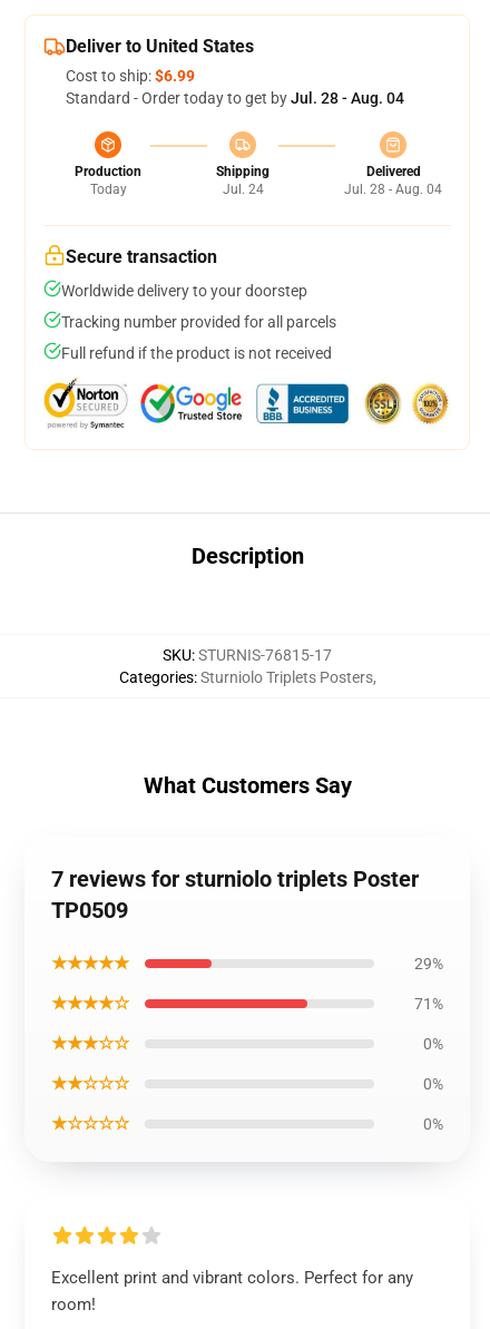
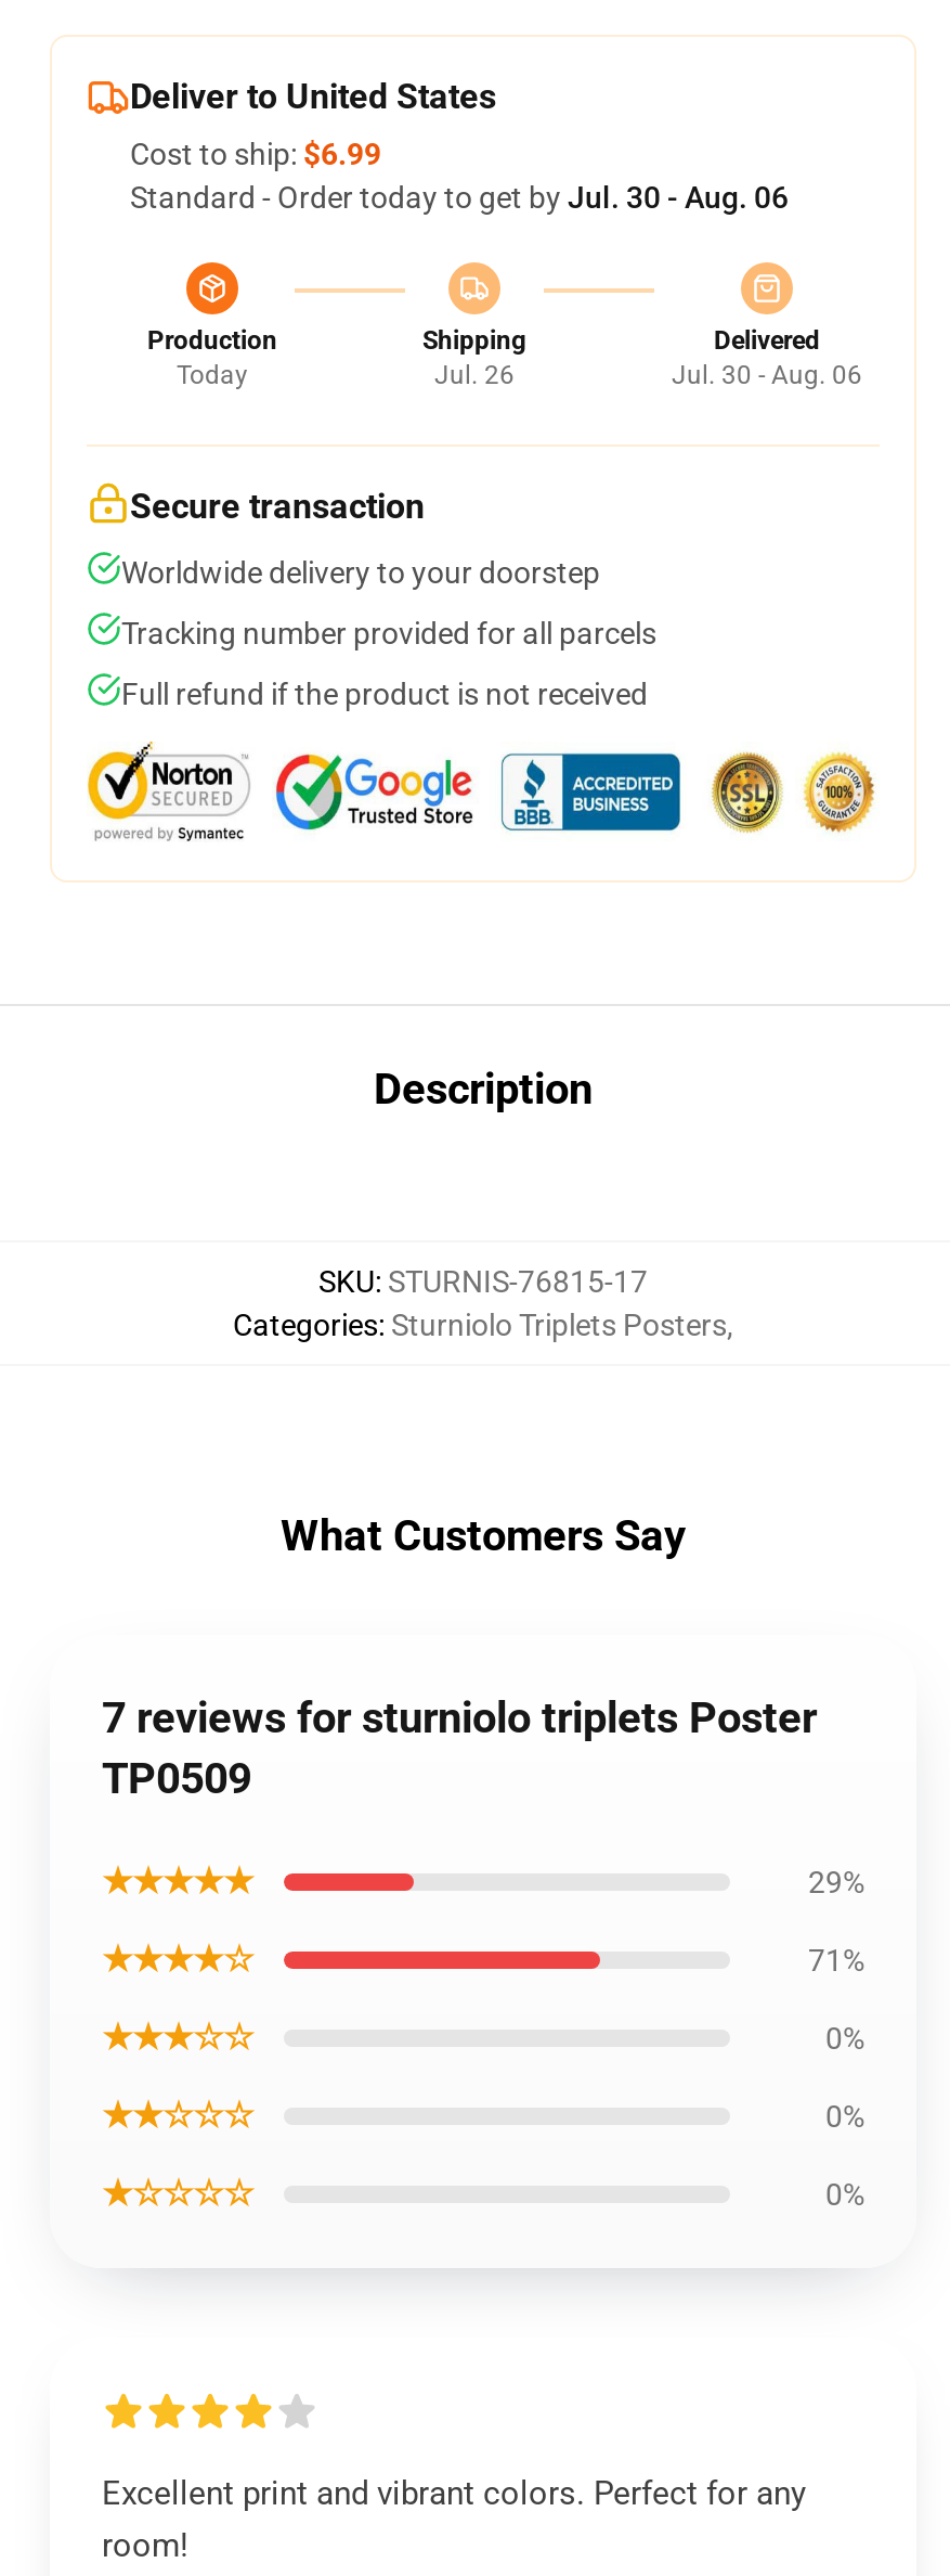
[66,89,404,107] Standard - Order today to get by Jul. 28 - Aug. 04 -> [130,180,789,215] Standard - Order today to get by Jul. 30 - Aug. 06
[222,182,263,197] Jul. 24 -> [434,360,515,390] Jul. 26
[344,182,442,197] Jul. 28 - Aug. 04 -> [672,360,862,390] Jul. 30 - Aug. 06

